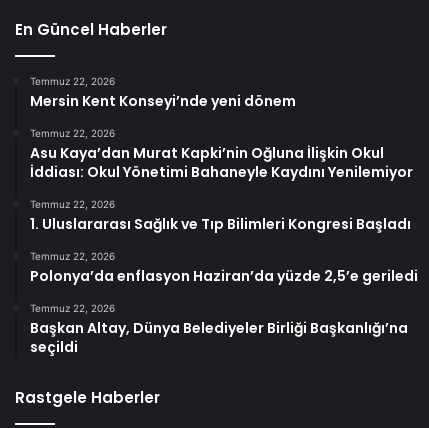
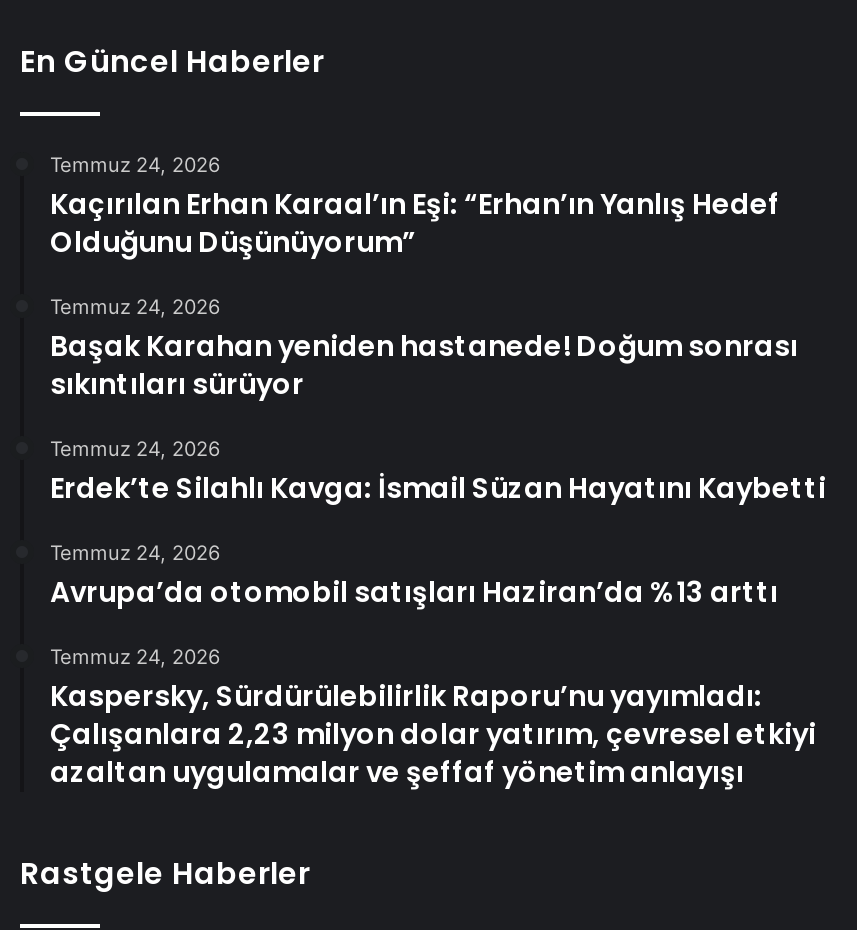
[30,75,296,111] Temmuz 22, 2026 | Mersin Kent Konseyi’nde yeni dönem -> [50,152,780,262] Temmuz 24, 2026 | Kaçırılan Erhan Karaal’ın Eşi: “Erhan’ın Yanlış Hedef | Olduğunu Düşünüyorum”
[30,127,413,182] Temmuz 22, 2026 | Asu Kaya’dan Murat Kapki’nin Oğluna İlişkin Okul | İddiası: Okul Yönetimi Bahaneyle Kaydını Yenilemiyor -> [50,294,798,404] Temmuz 24, 2026 | Başak Karahan yeniden hastanede! Doğum sonrası | sıkıntıları sürüyor
[30,198,411,234] Temmuz 22, 2026 | 1. Uluslararası Sağlık ve Tıp Bilimleri Kongresi Başladı -> [50,436,826,508] Temmuz 24, 2026 | Erdek’te Silahlı Kavga: İsmail Süzan Hayatını Kaybetti
[30,250,418,286] Temmuz 22, 2026 | Polonya’da enflasyon Haziran’da yüzde 2,5’e geriledi -> [50,540,778,612] Temmuz 24, 2026 | Avrupa’da otomobil satışları Haziran’da %13 arttı
[30,302,408,357] Temmuz 22, 2026 | Başkan Altay, Dünya Belediyeler Birliği Başkanlığı’na | seçildi -> [50,644,816,792] Temmuz 24, 2026 | Kaspersky, Sürdürülebilirlik Raporu’nu yayımladı: | Çalışanlara 2,23 milyon dolar yatırım, çevresel etkiyi | azaltan uygulamalar ve şeffaf yönetim anlayışı

